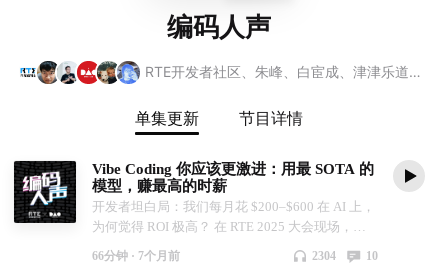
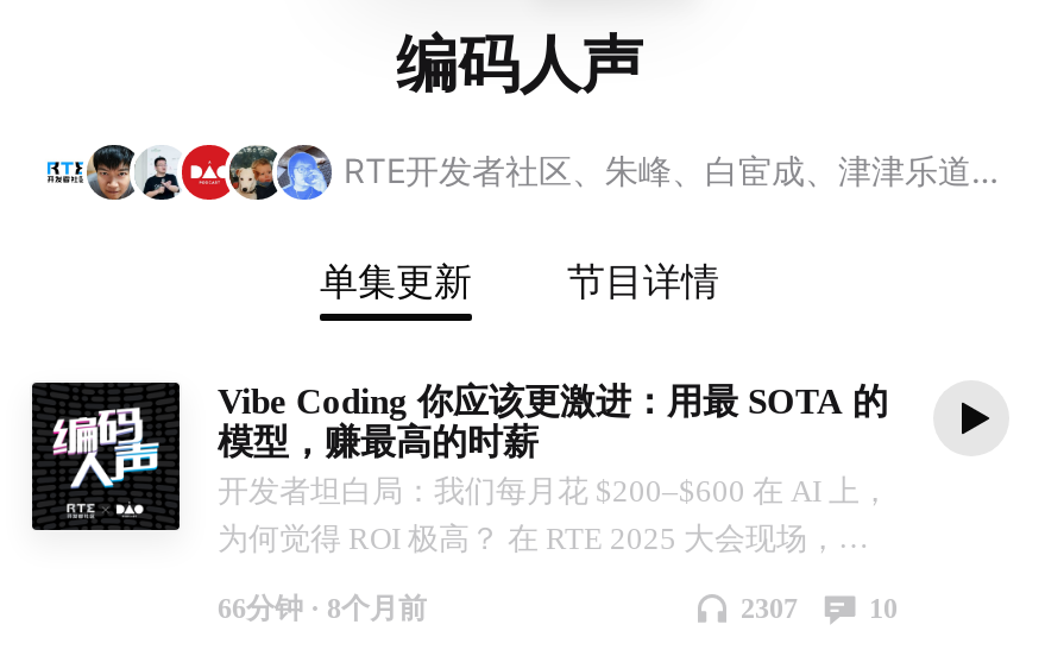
[92,248,180,262] 66分钟 · 7个月前 -> [218,591,427,624] 66分钟 · 8个月前
[312,248,336,262] 2304 -> [741,591,798,624] 2307

